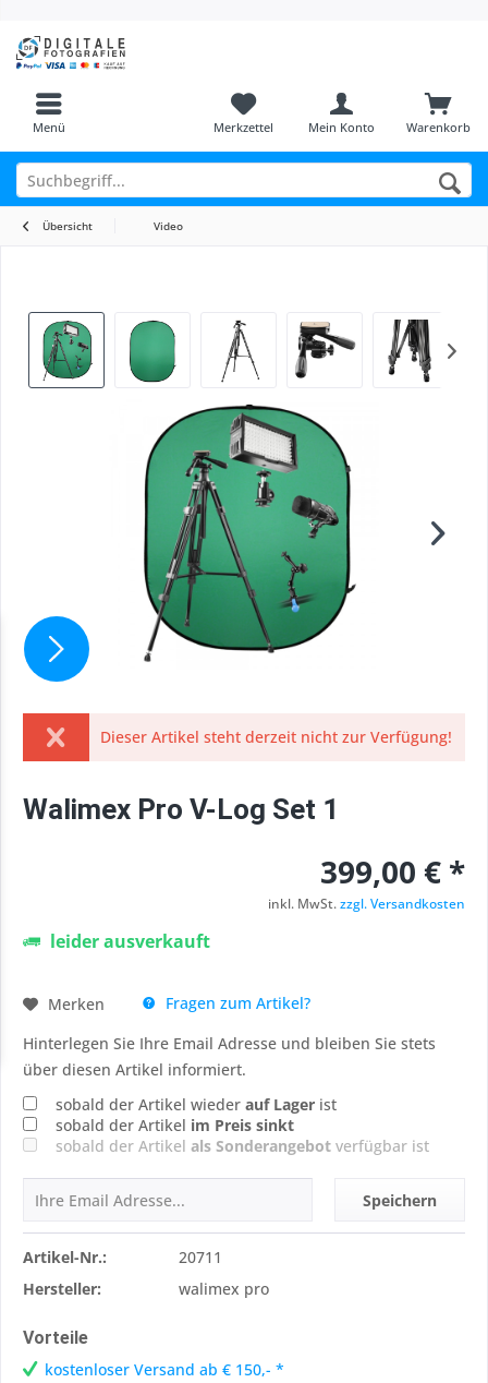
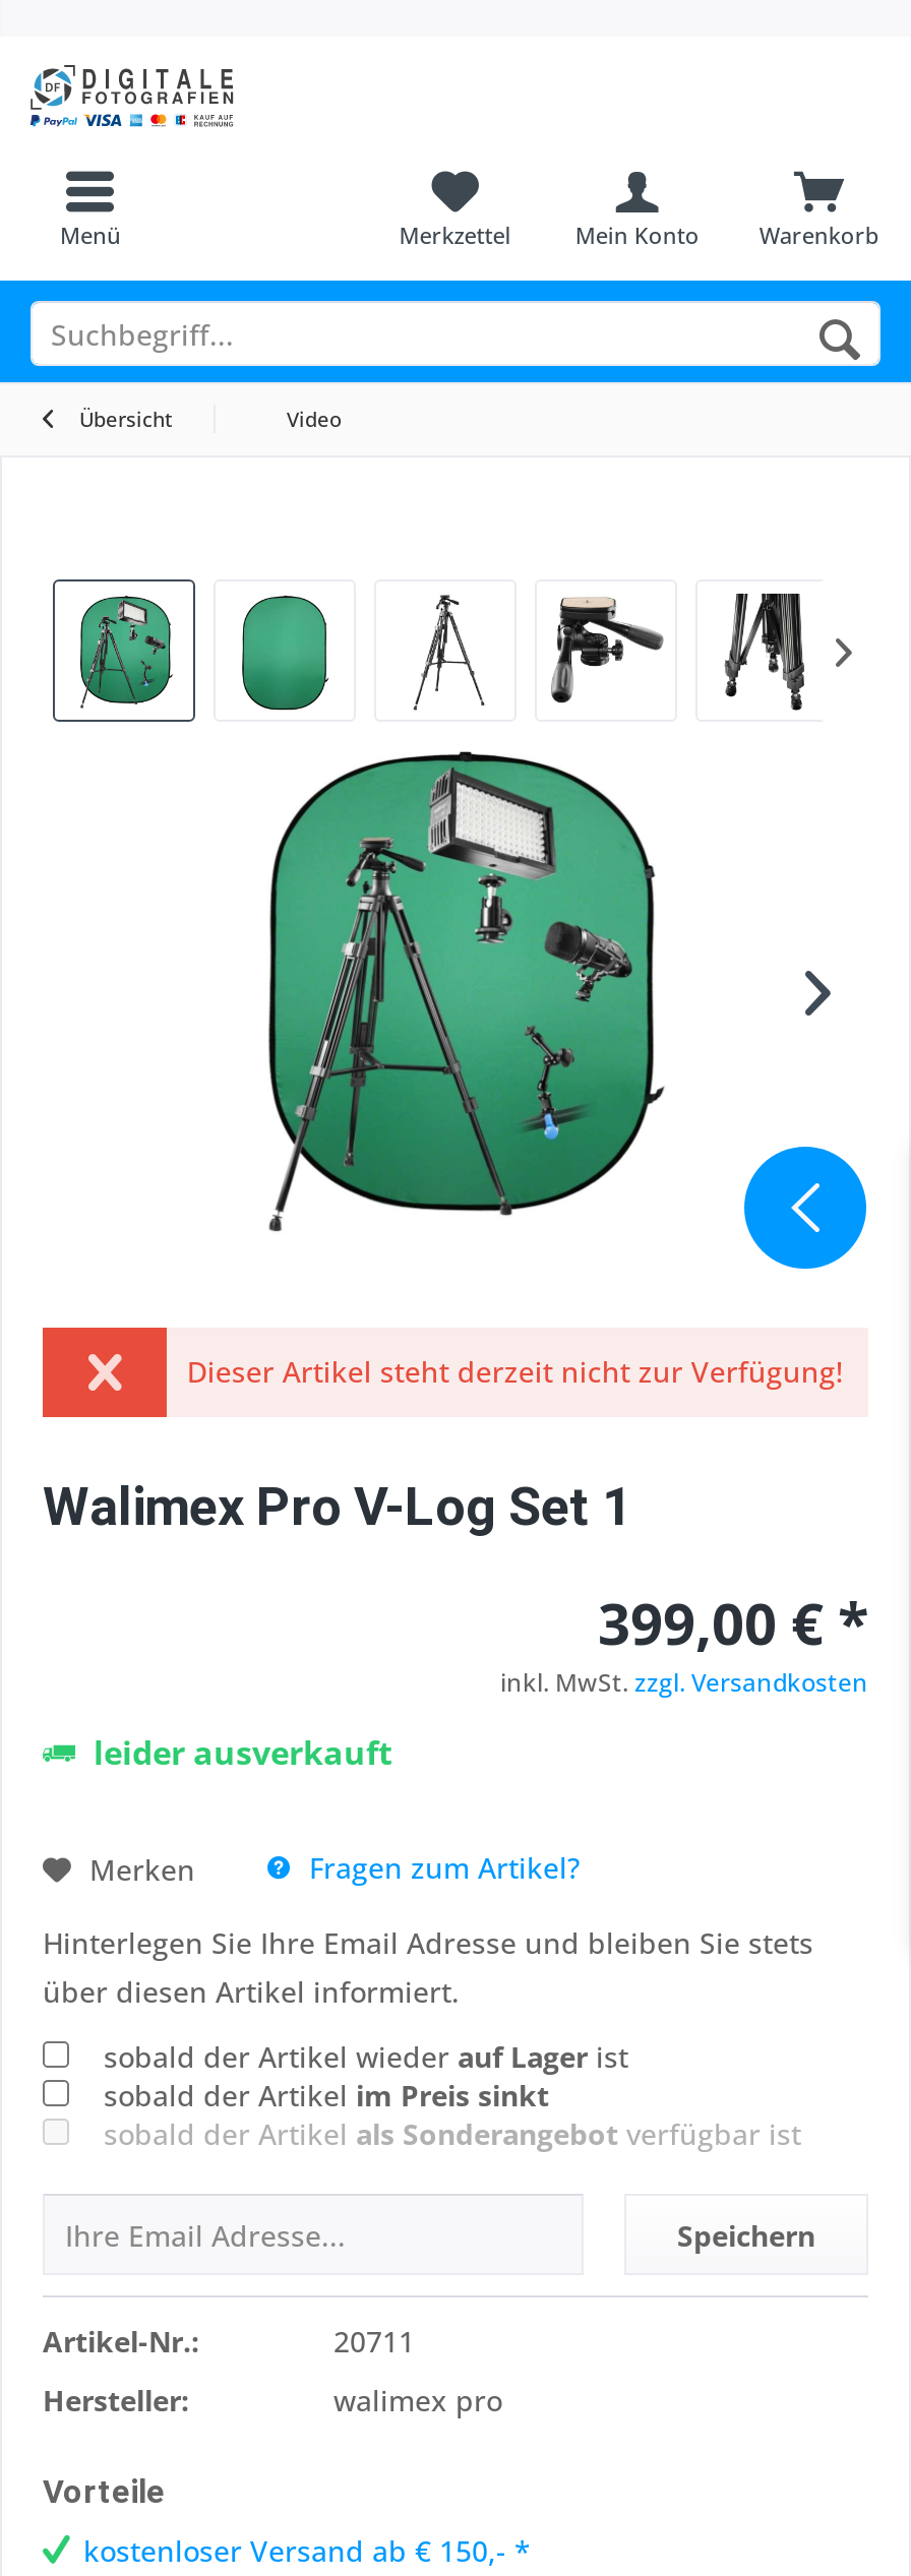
none -> [742,1145,868,1271] [image]
[23,615,90,683] [image] -> none

